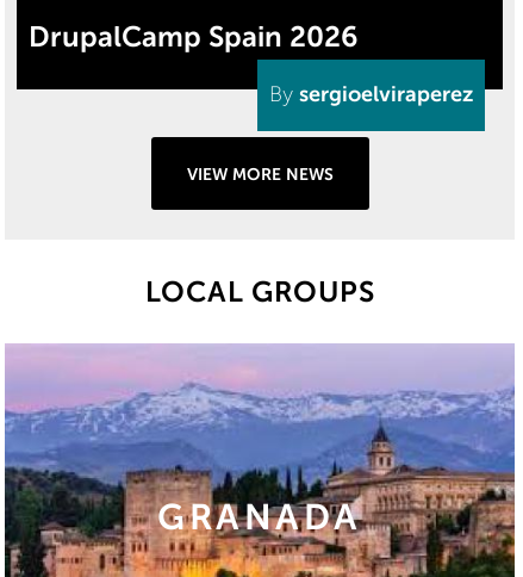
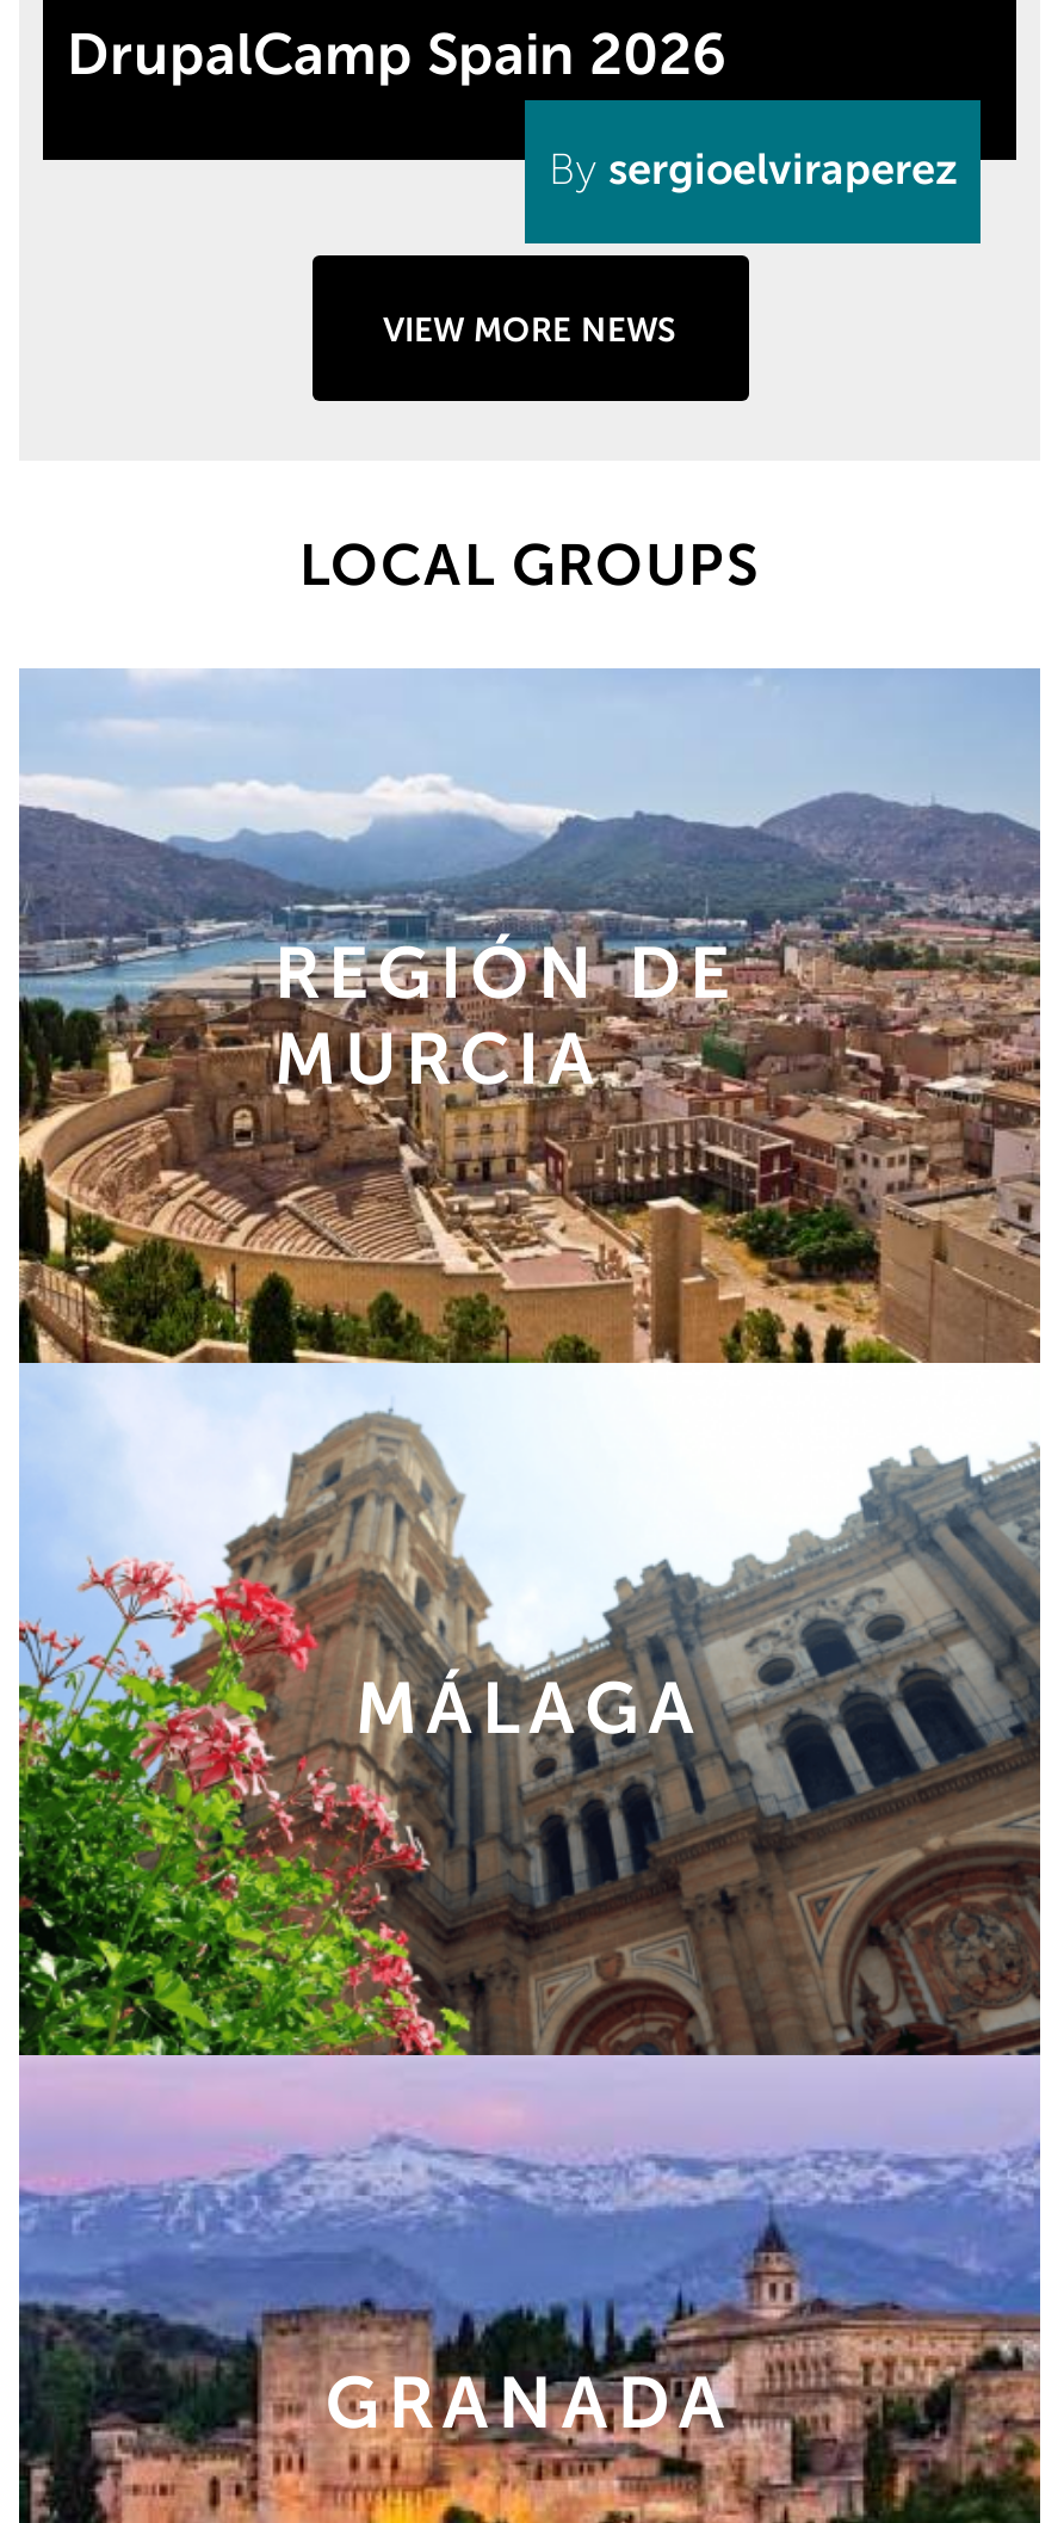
none -> [17,671,1043,2058] [image] | REGIÓN DE | MURCIA
none -> [355,1666,704,1752] MÁLAGA

